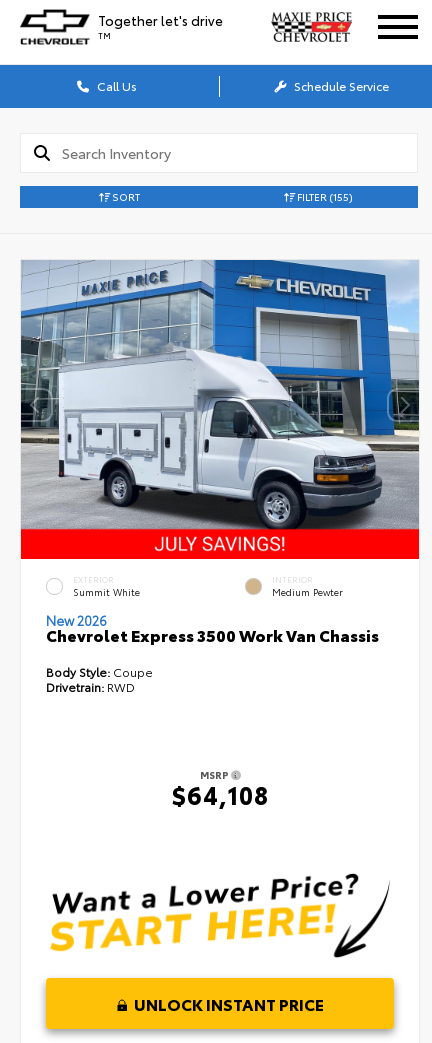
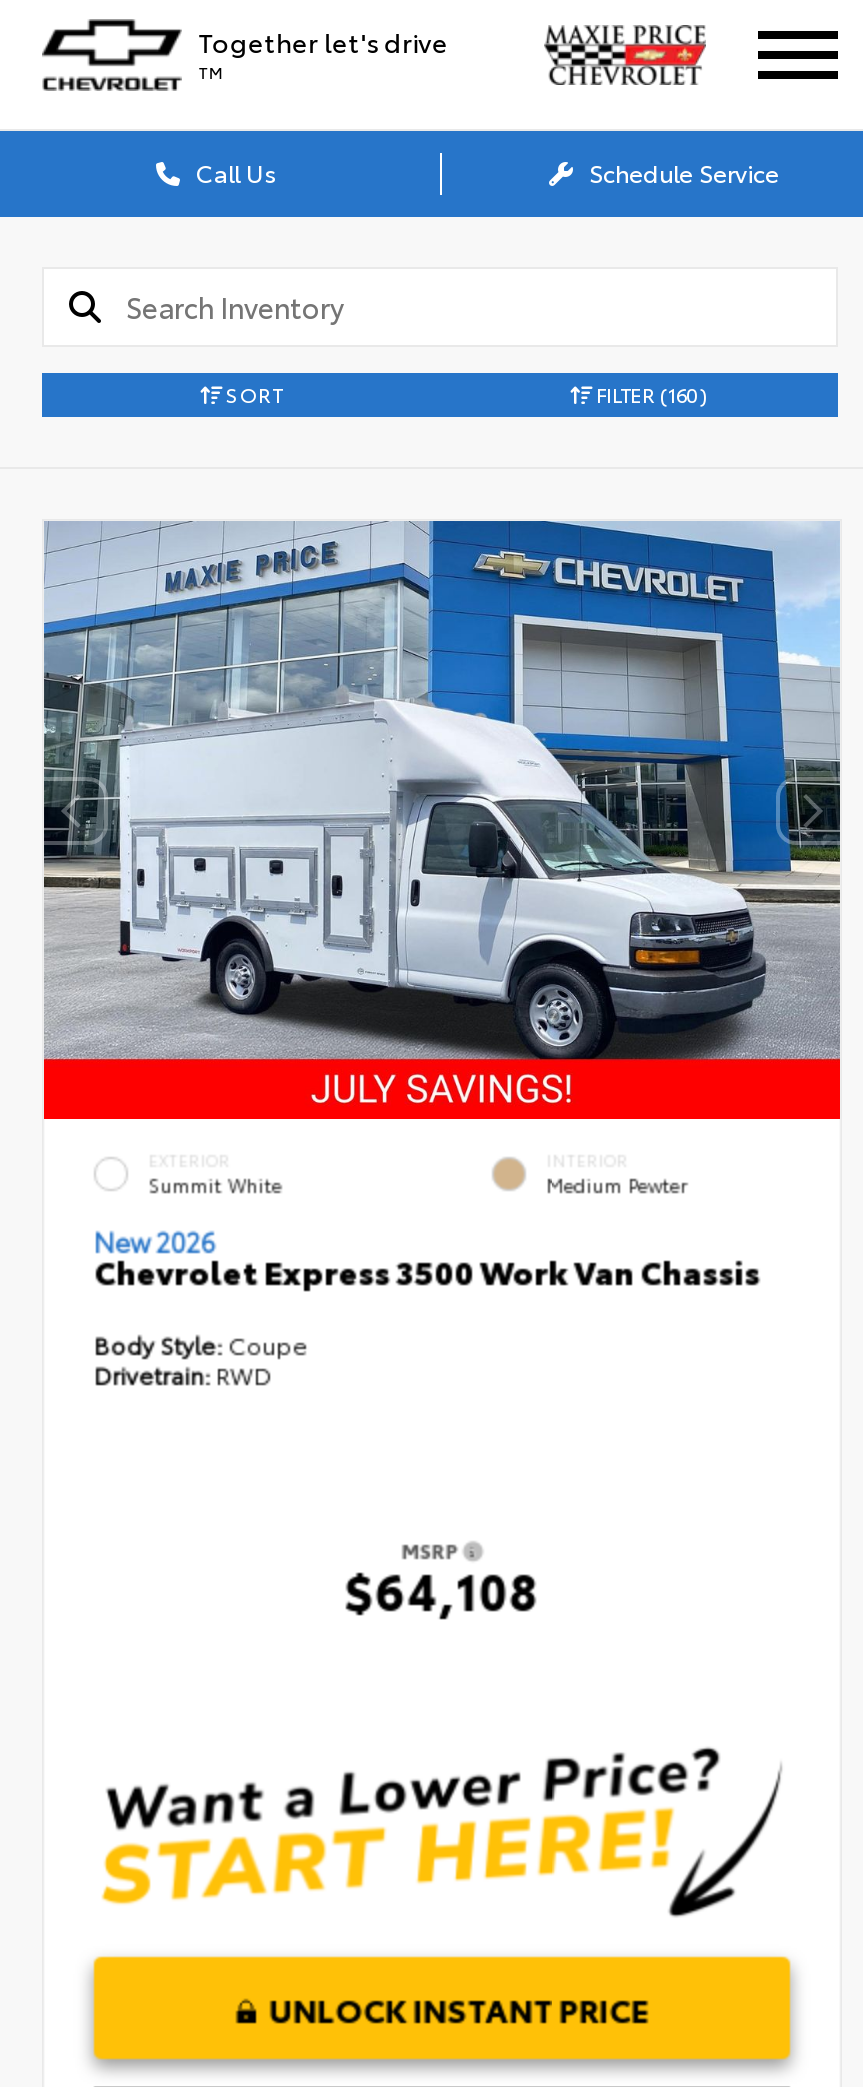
[295,189,353,204] FILTER (155) -> [592,379,708,409] FILTER (160)

